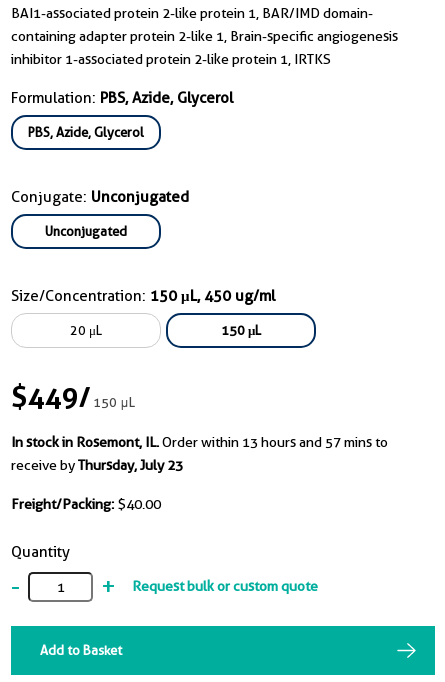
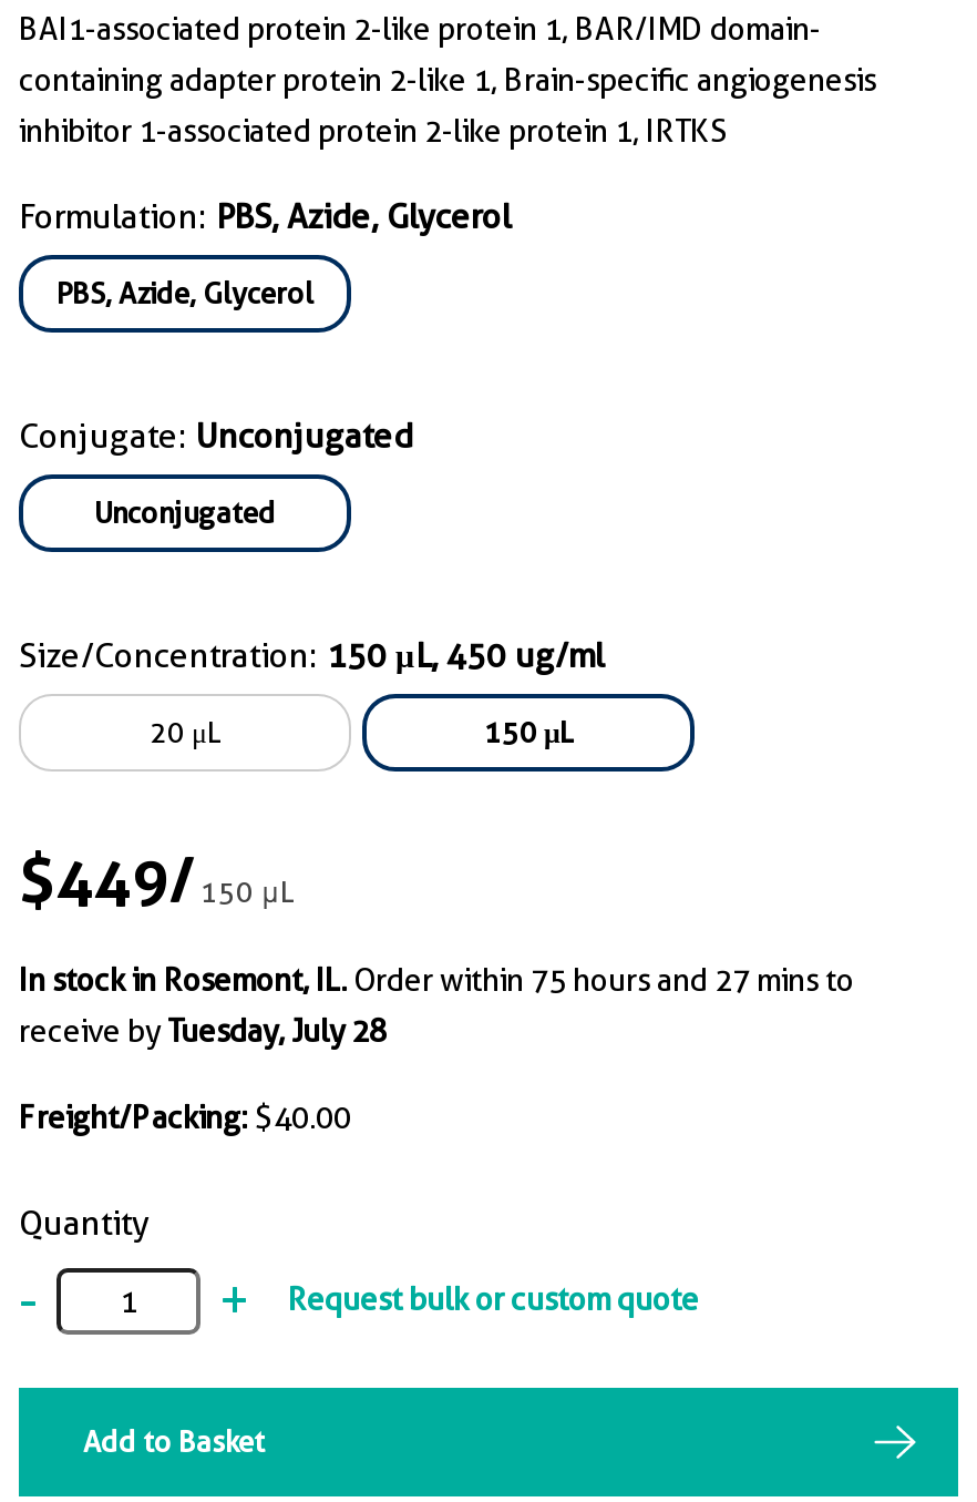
[11,434,388,450] In stock in Rosemont, IL. Order within 13 hours and 57 mins to -> [19,962,854,997] In stock in Rosemont, IL. Order within 75 hours and 27 mins to
[11,457,183,473] receive by Thursday, July 23 -> [19,1013,387,1048] receive by Tuesday, July 28

